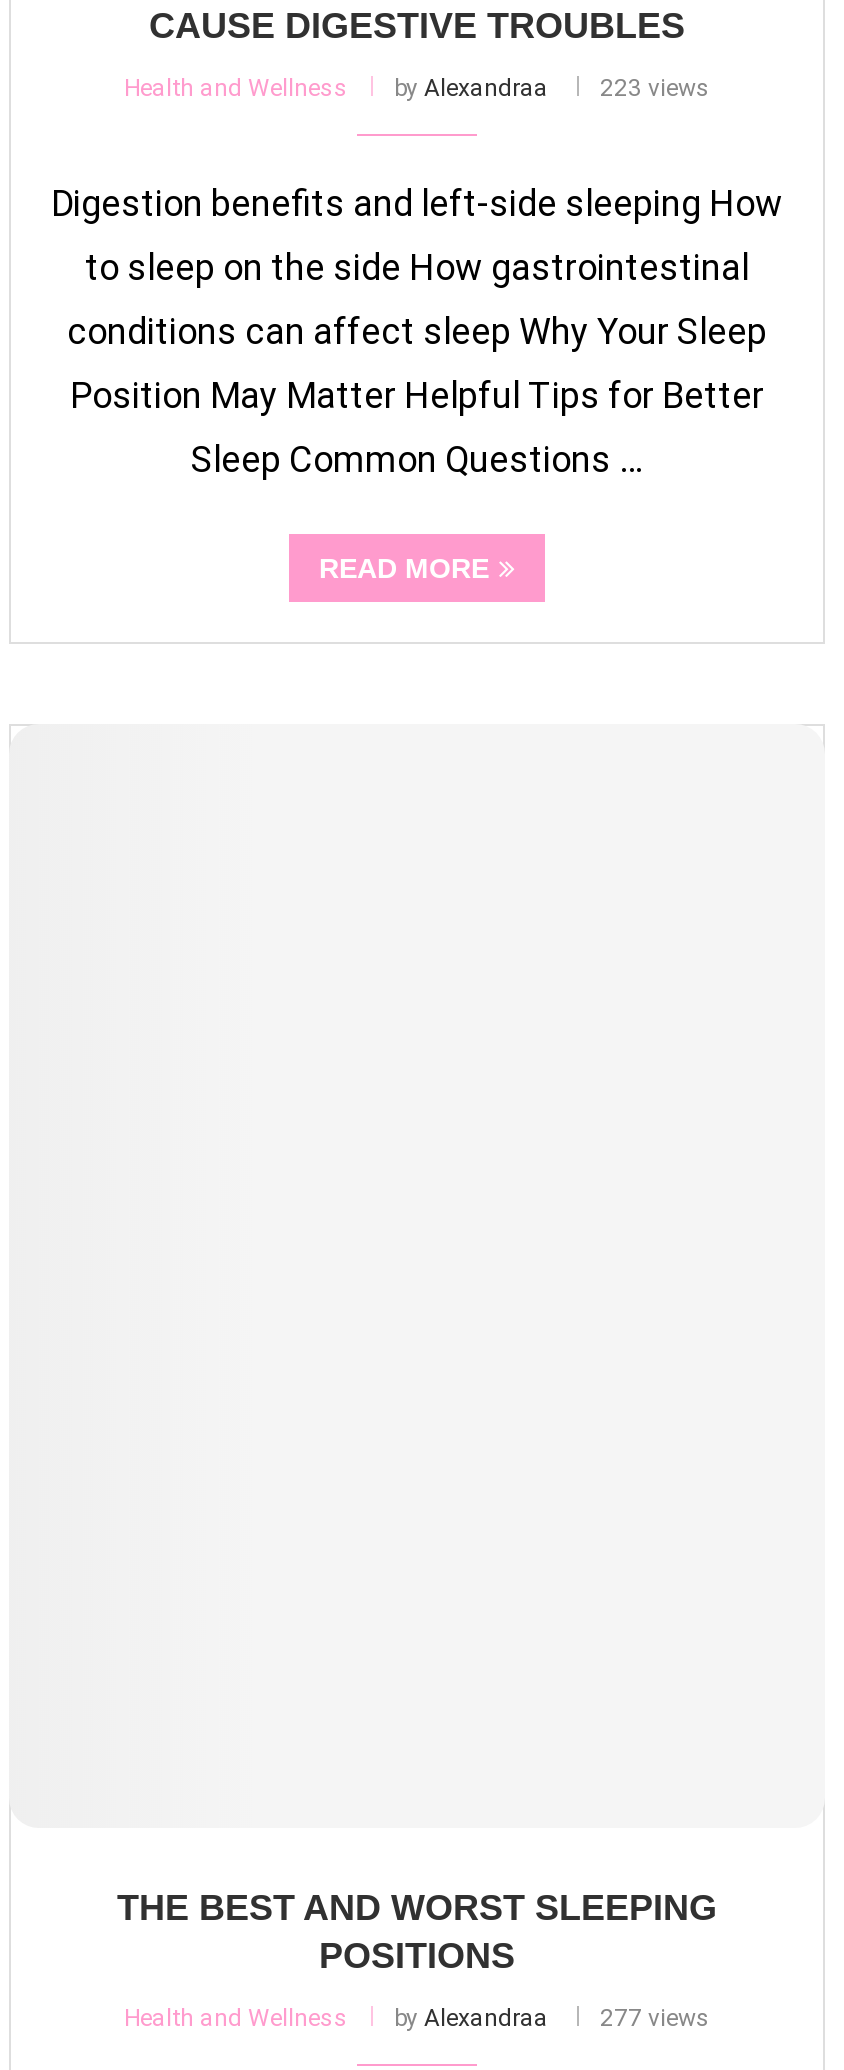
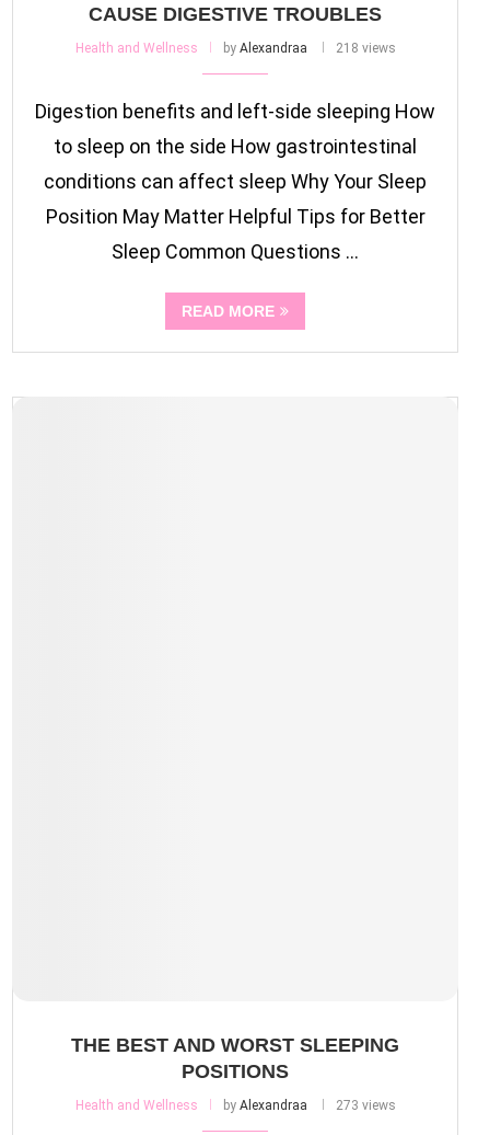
[124,73,710,101] Health and Wellness by Alexandraa 223 views -> [75,40,395,56] Health and Wellness by Alexandraa 218 views
[124,2004,710,2032] Health and Wellness by Alexandraa 277 views -> [75,1098,395,1113] Health and Wellness by Alexandraa 273 views

